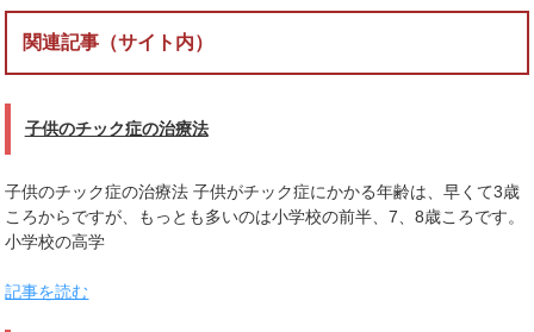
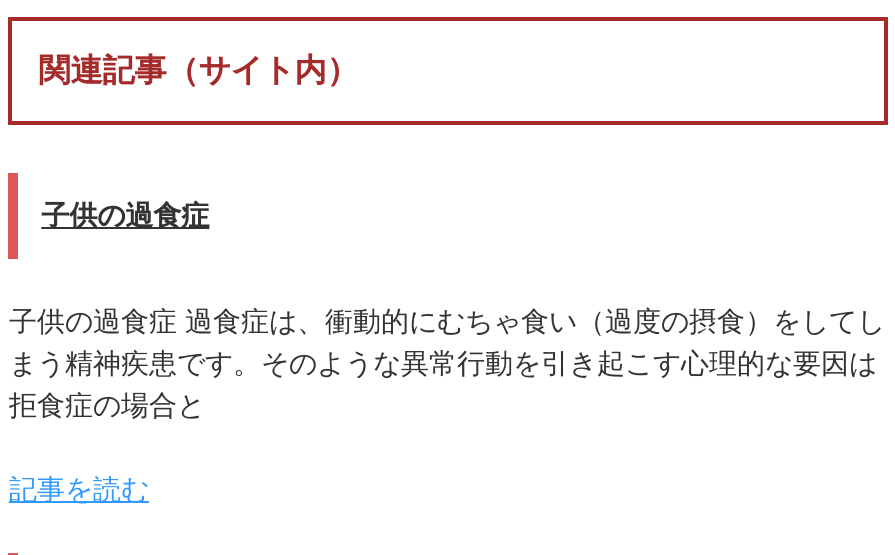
[25,119,208,138] 子供のチック症の治療法 -> [41,199,209,231] 子供の過食症
[5,182,525,251] 子供のチック症の治療法 子供がチック症にかかる年齢は、早くて3歳 | ころからですが、もっとも多いのは小学校の前半、7、8歳ころです。 | 小学校の高学 -> [9,305,885,421] 子供の過食症 過食症は、衝動的にむちゃ食い（過度の摂食）をしてし | まう精神疾患です。そのような異常行動を引き起こす心理的な要因は | 拒食症の場合と

